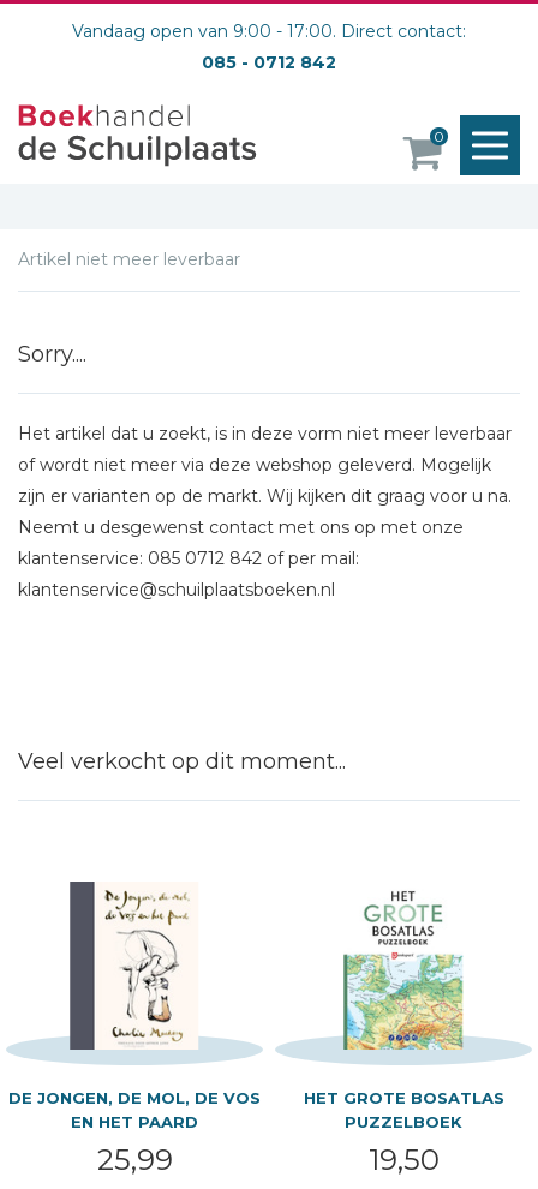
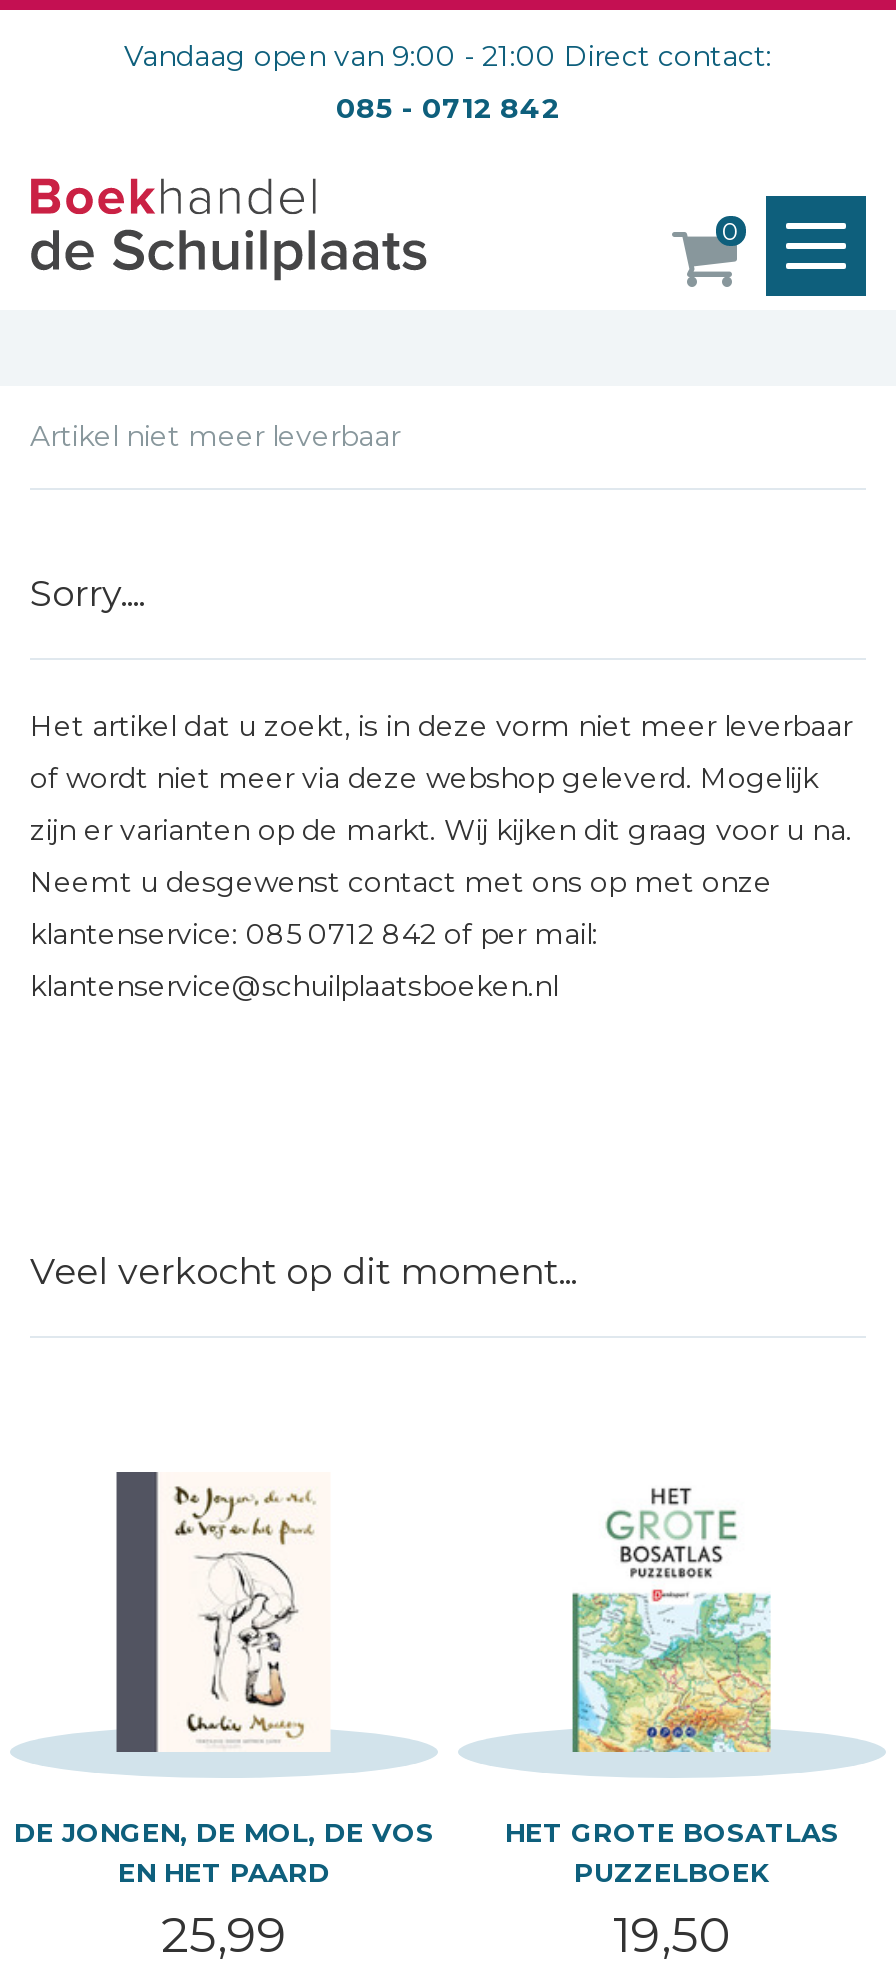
[72,20,466,42] Vandaag open van 9:00 - 17:00. Direct contact: -> [124,38,772,74] Vandaag open van 9:00 - 21:00 Direct contact:

